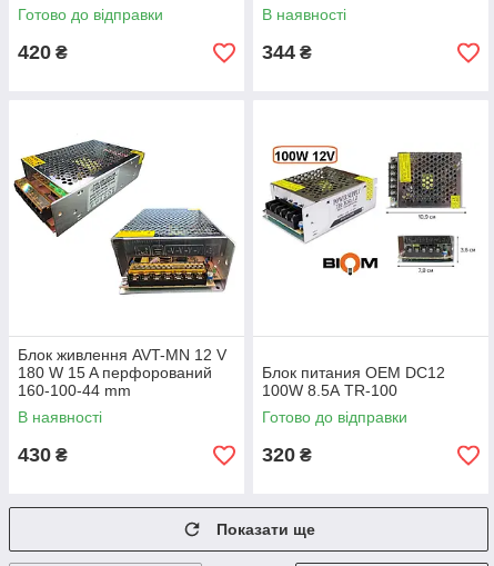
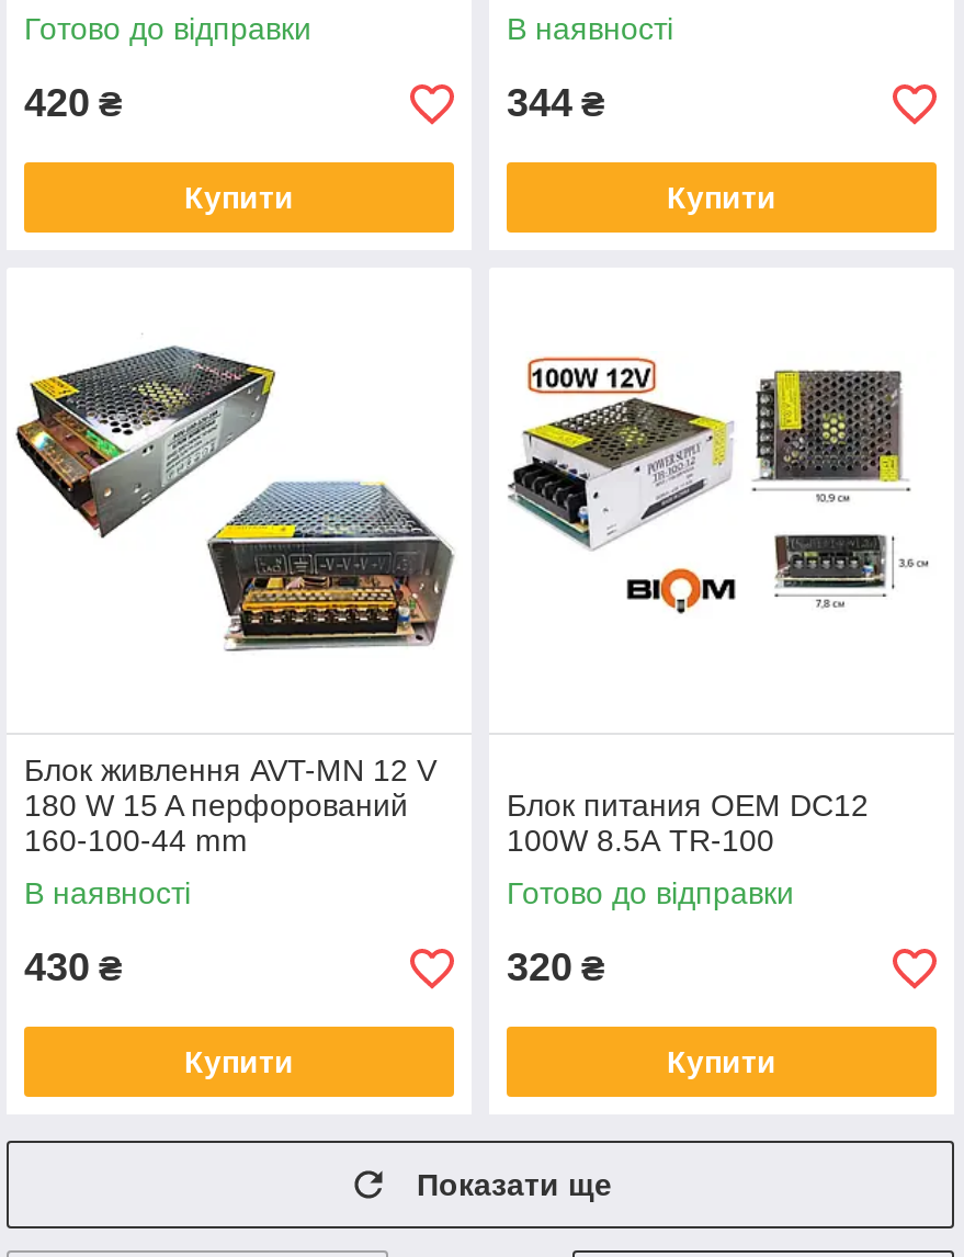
none -> [184,180,294,215] Купити
none -> [667,180,776,215] Купити
none -> [184,1044,294,1079] Купити
none -> [667,1044,776,1079] Купити

